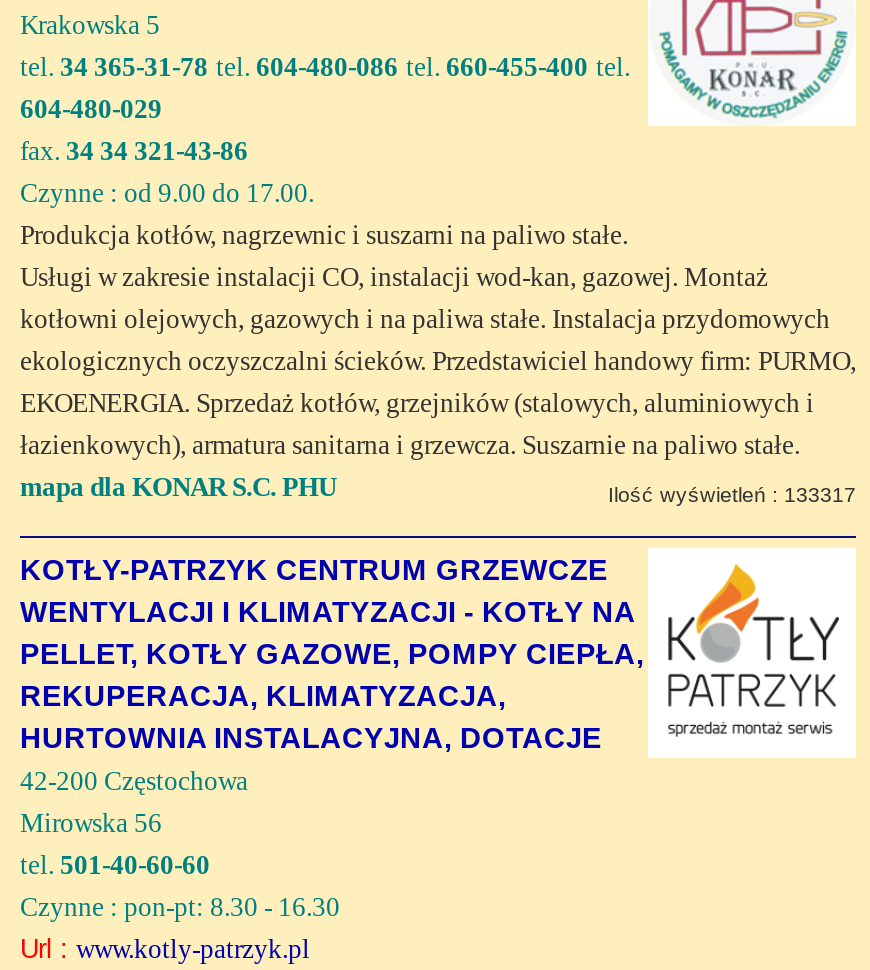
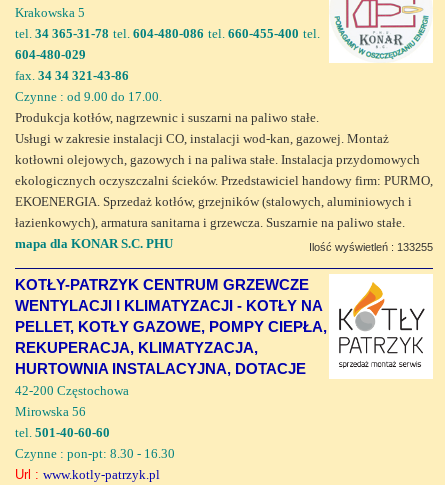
[608,481,856,505] Ilość wyświetleń : 133317 -> [309,241,433,253] Ilość wyświetleń : 133255

